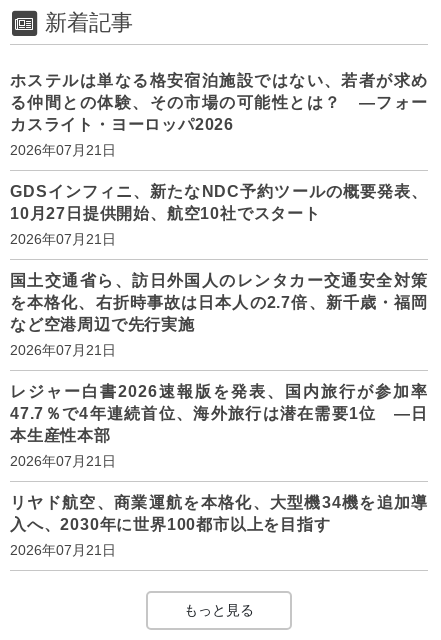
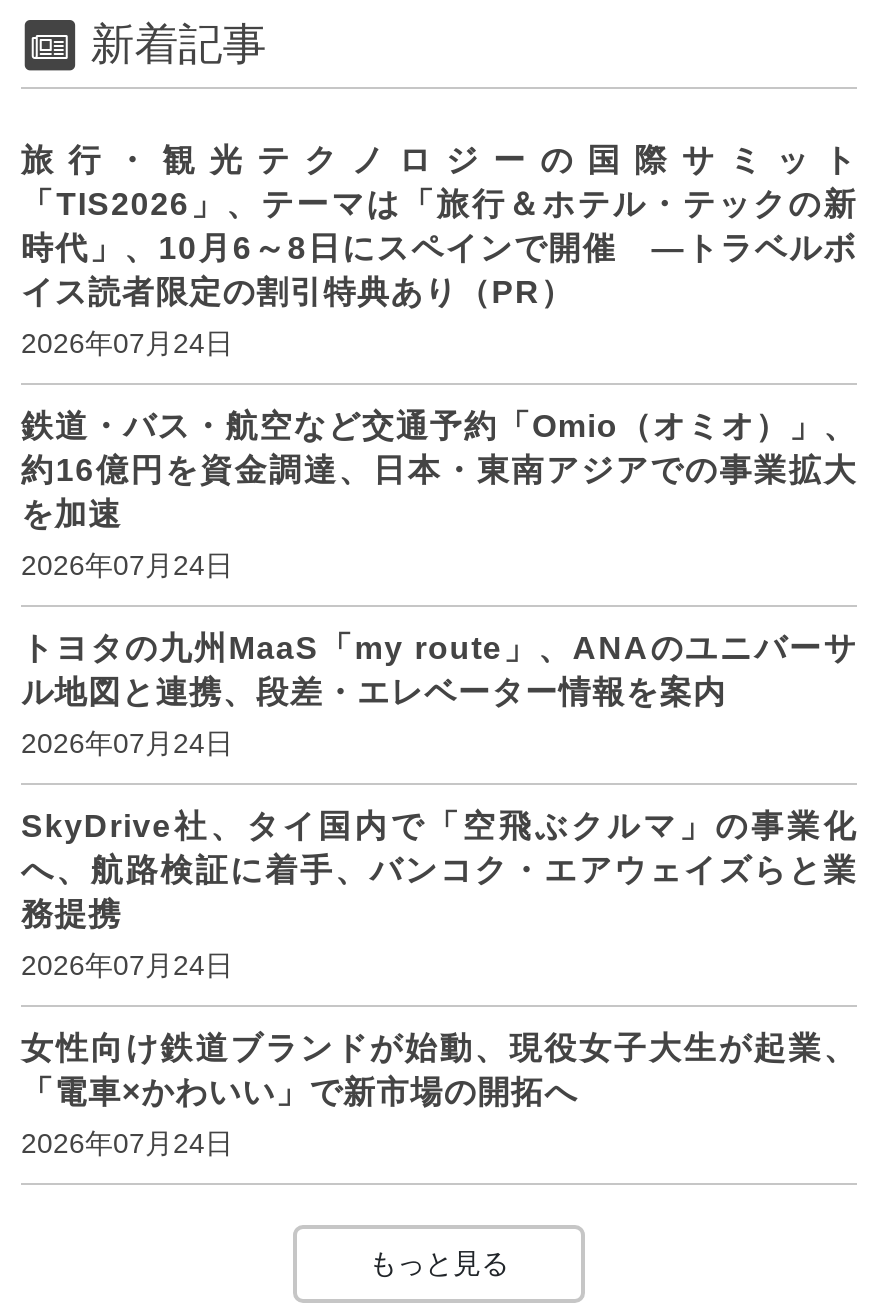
[10,72,428,133] ホステルは単なる格安宿泊施設ではない、若者が求め | る仲間との体験、その市場の可能性とは？ ―フォー | カスライト・ヨーロッパ2026 -> [21,143,857,309] 旅行・観光テクノロジーの国際サミット | 「TIS2026」、テーマは「旅行＆ホテル・テックの新 | 時代」、10月6～8日にスペインで開催 ―トラベルボ | イス読者限定の割引特典あり（PR）
[10,142,116,158] 2026年07月21日 -> [21,327,233,359] 2026年07月24日
[10,183,428,222] GDSインフィニ、新たなNDC予約ツールの概要発表、 | 10月27日提供開始、航空10社でスタート -> [21,409,857,531] 鉄道・バス・航空など交通予約「Omio（オミオ）」、 | 約16億円を資金調達、日本・東南アジアでの事業拡大 | を加速
[10,231,116,247] 2026年07月21日 -> [21,549,233,581] 2026年07月24日
[10,272,428,333] 国土交通省ら、訪日外国人のレンタカー交通安全対策 | を本格化、右折時事故は日本人の2.7倍、新千歳・福岡 | など空港周辺で先行実施 -> [21,631,857,709] トヨタの九州MaaS「my route」、ANAのユニバーサ | ル地図と連携、段差・エレベーター情報を案内
[10,342,116,358] 2026年07月21日 -> [21,727,233,759] 2026年07月24日
[10,383,428,444] レジャー白書2026速報版を発表、国内旅行が参加率 | 47.7％で4年連続首位、海外旅行は潜在需要1位 ―日 | 本生産性本部 -> [21,809,857,931] SkyDrive社、タイ国内で「空飛ぶクルマ」の事業化 | へ、航路検証に着手、バンコク・エアウェイズらと業 | 務提携
[10,453,116,469] 2026年07月21日 -> [21,949,233,981] 2026年07月24日
[10,494,428,533] リヤド航空、商業運航を本格化、大型機34機を追加導 | 入へ、2030年に世界100都市以上を目指す -> [21,1031,857,1109] 女性向け鉄道ブランドが始動、現役女子大生が起業、 | 「電車×かわいい」で新市場の開拓へ
[10,542,116,558] 2026年07月21日 -> [21,1127,233,1159] 2026年07月24日

